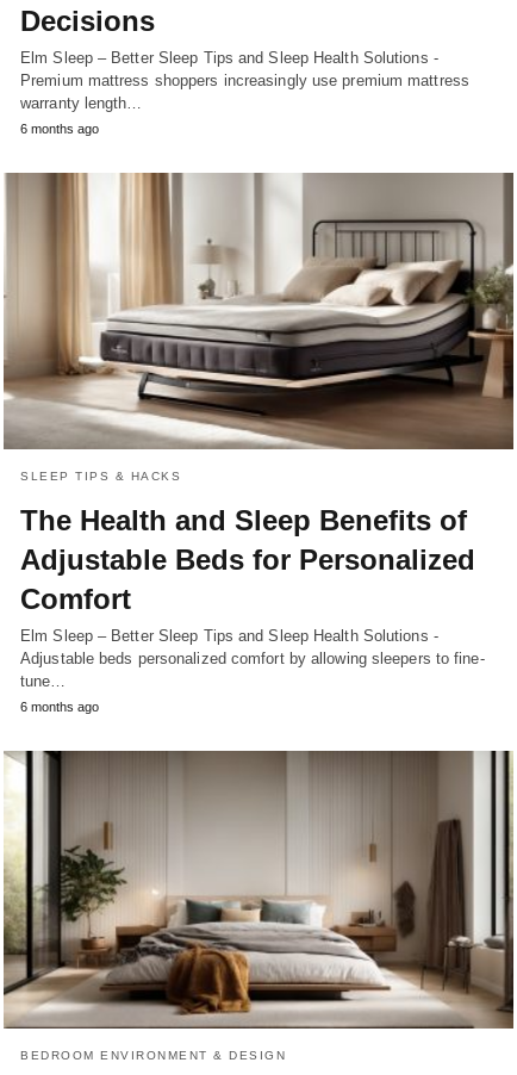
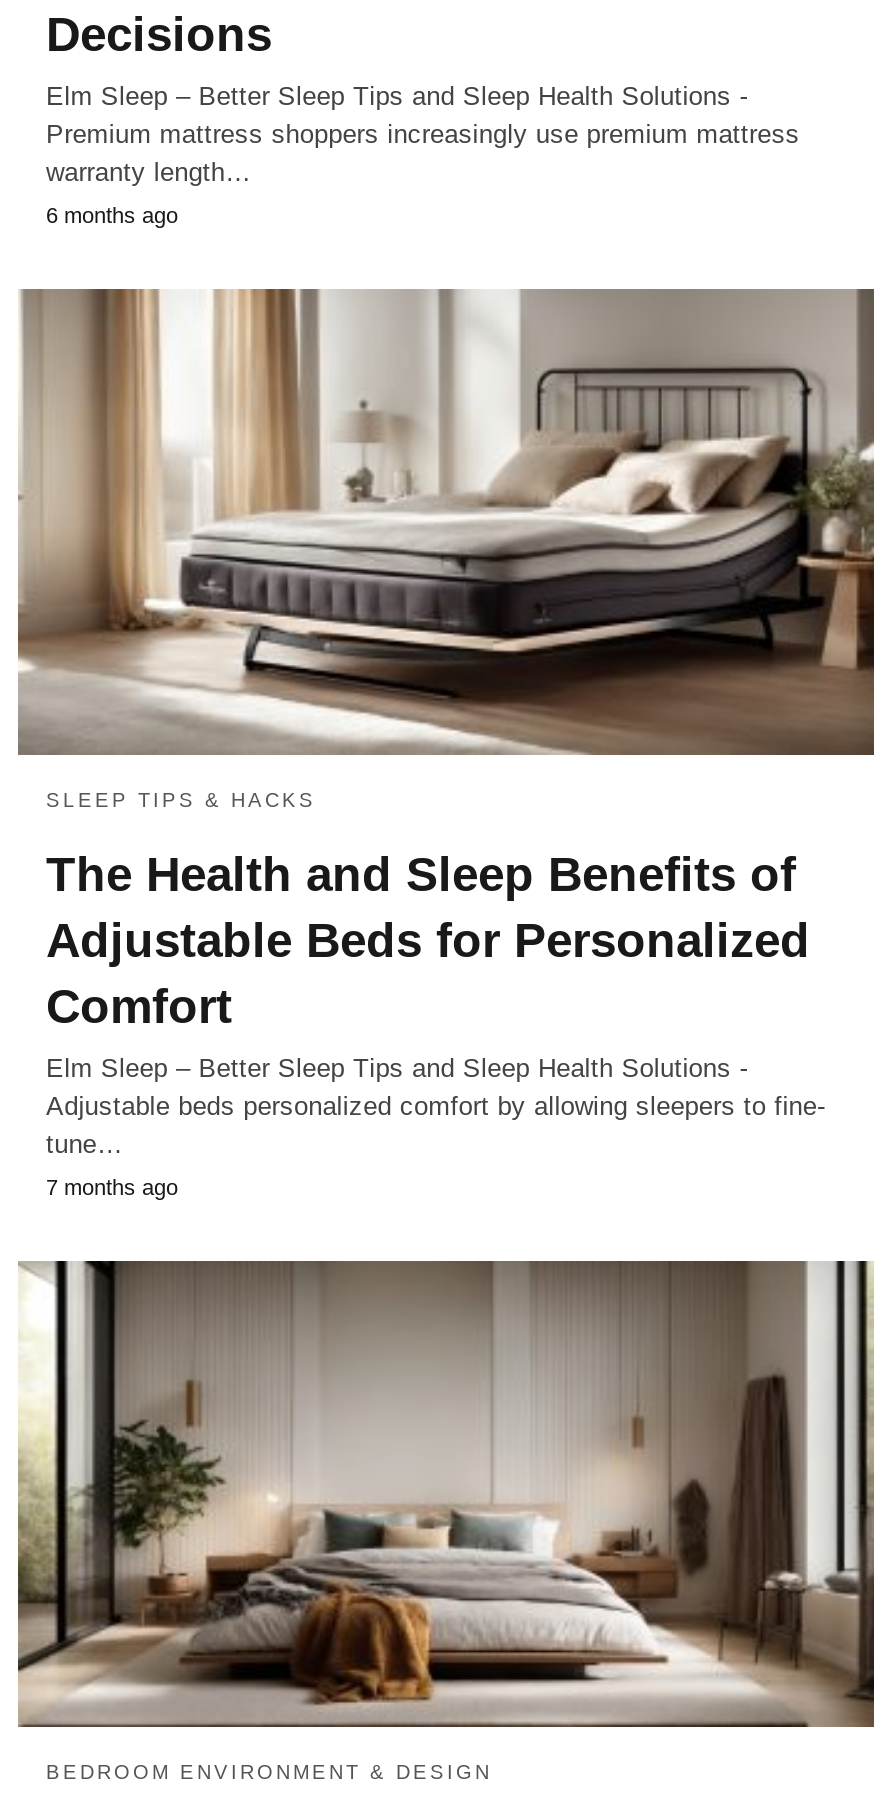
[20,700,99,714] 6 months ago -> [46,1175,178,1199] 7 months ago

